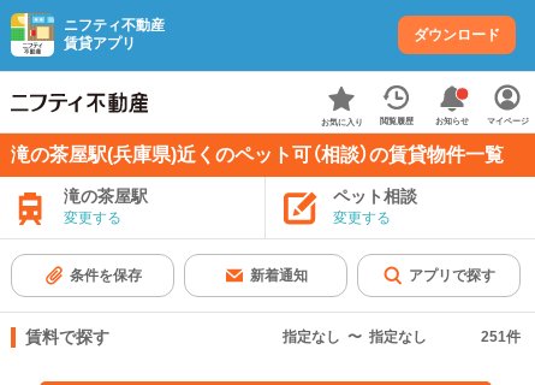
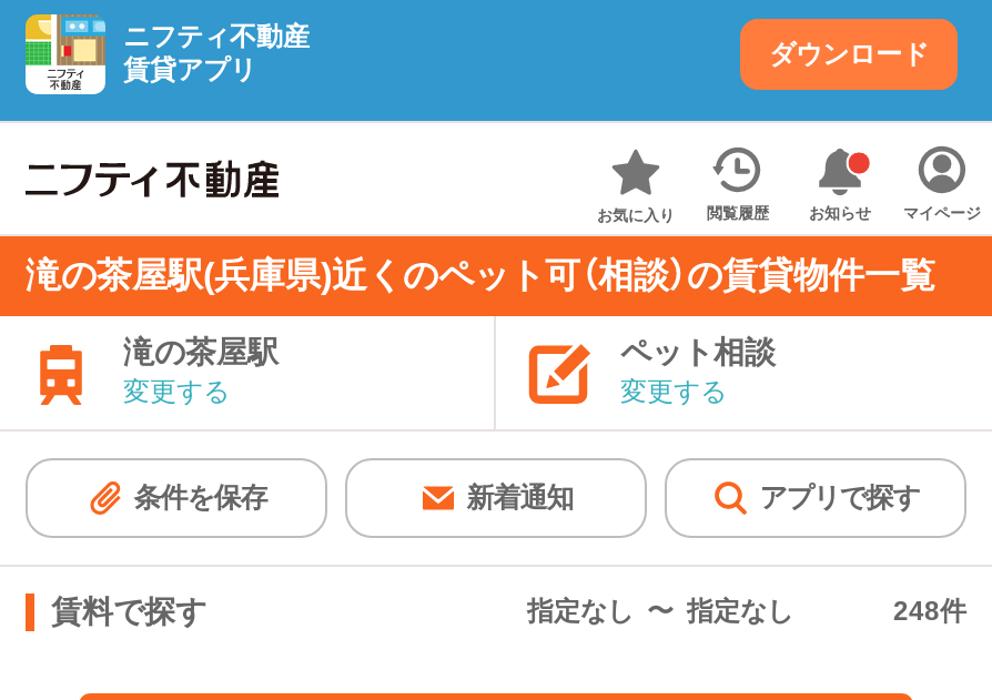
[481,328,521,345] 251件 -> [893,596,966,627] 248件

